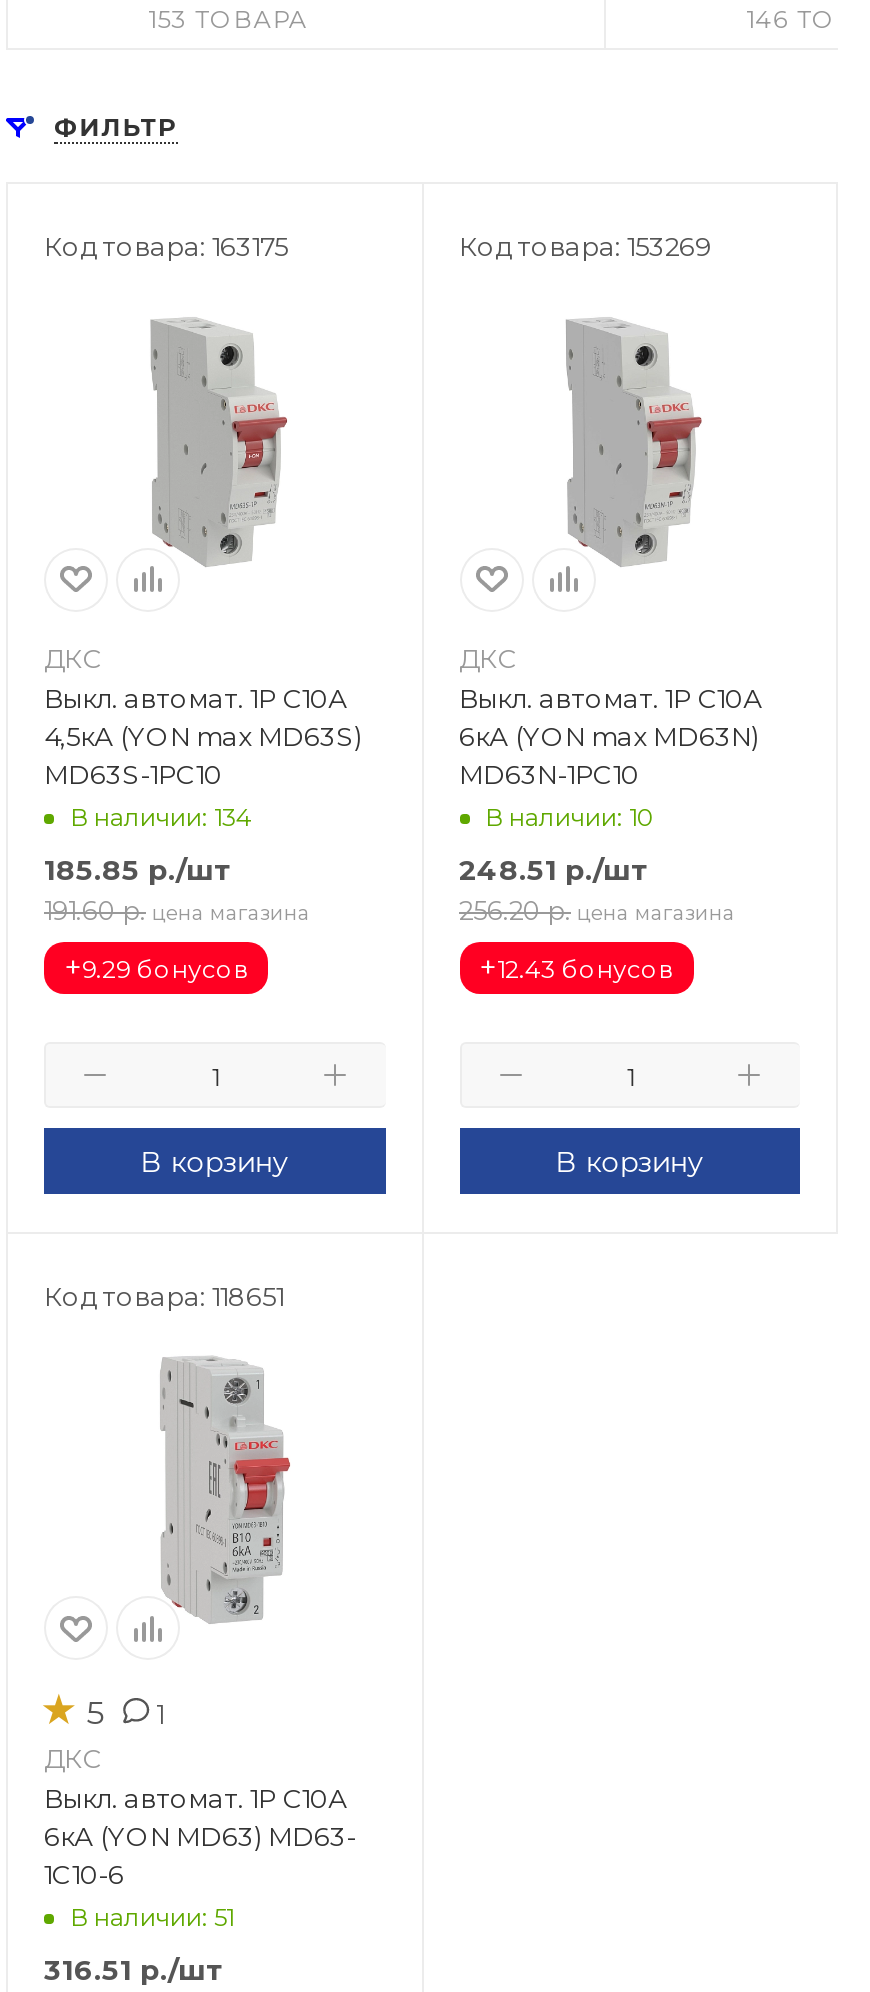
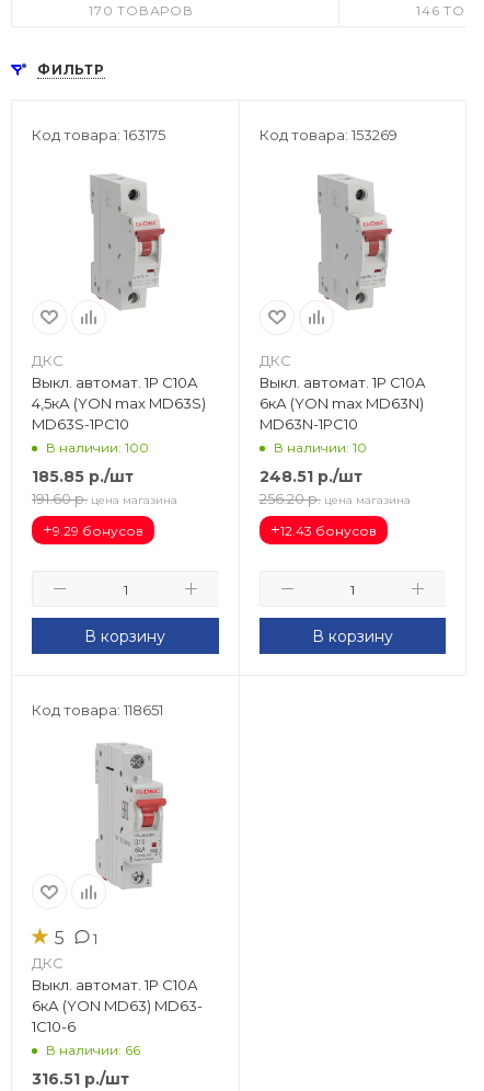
[148,4,308,34] 153 ТОВАРА -> [89,2,194,19] 170 ТОВАРОВ
[70,801,252,831] В наличии: 134 -> [46,439,149,455] В наличии: 100
[70,1902,234,1932] В наличии: 51 -> [46,1042,140,1058] В наличии: 66

